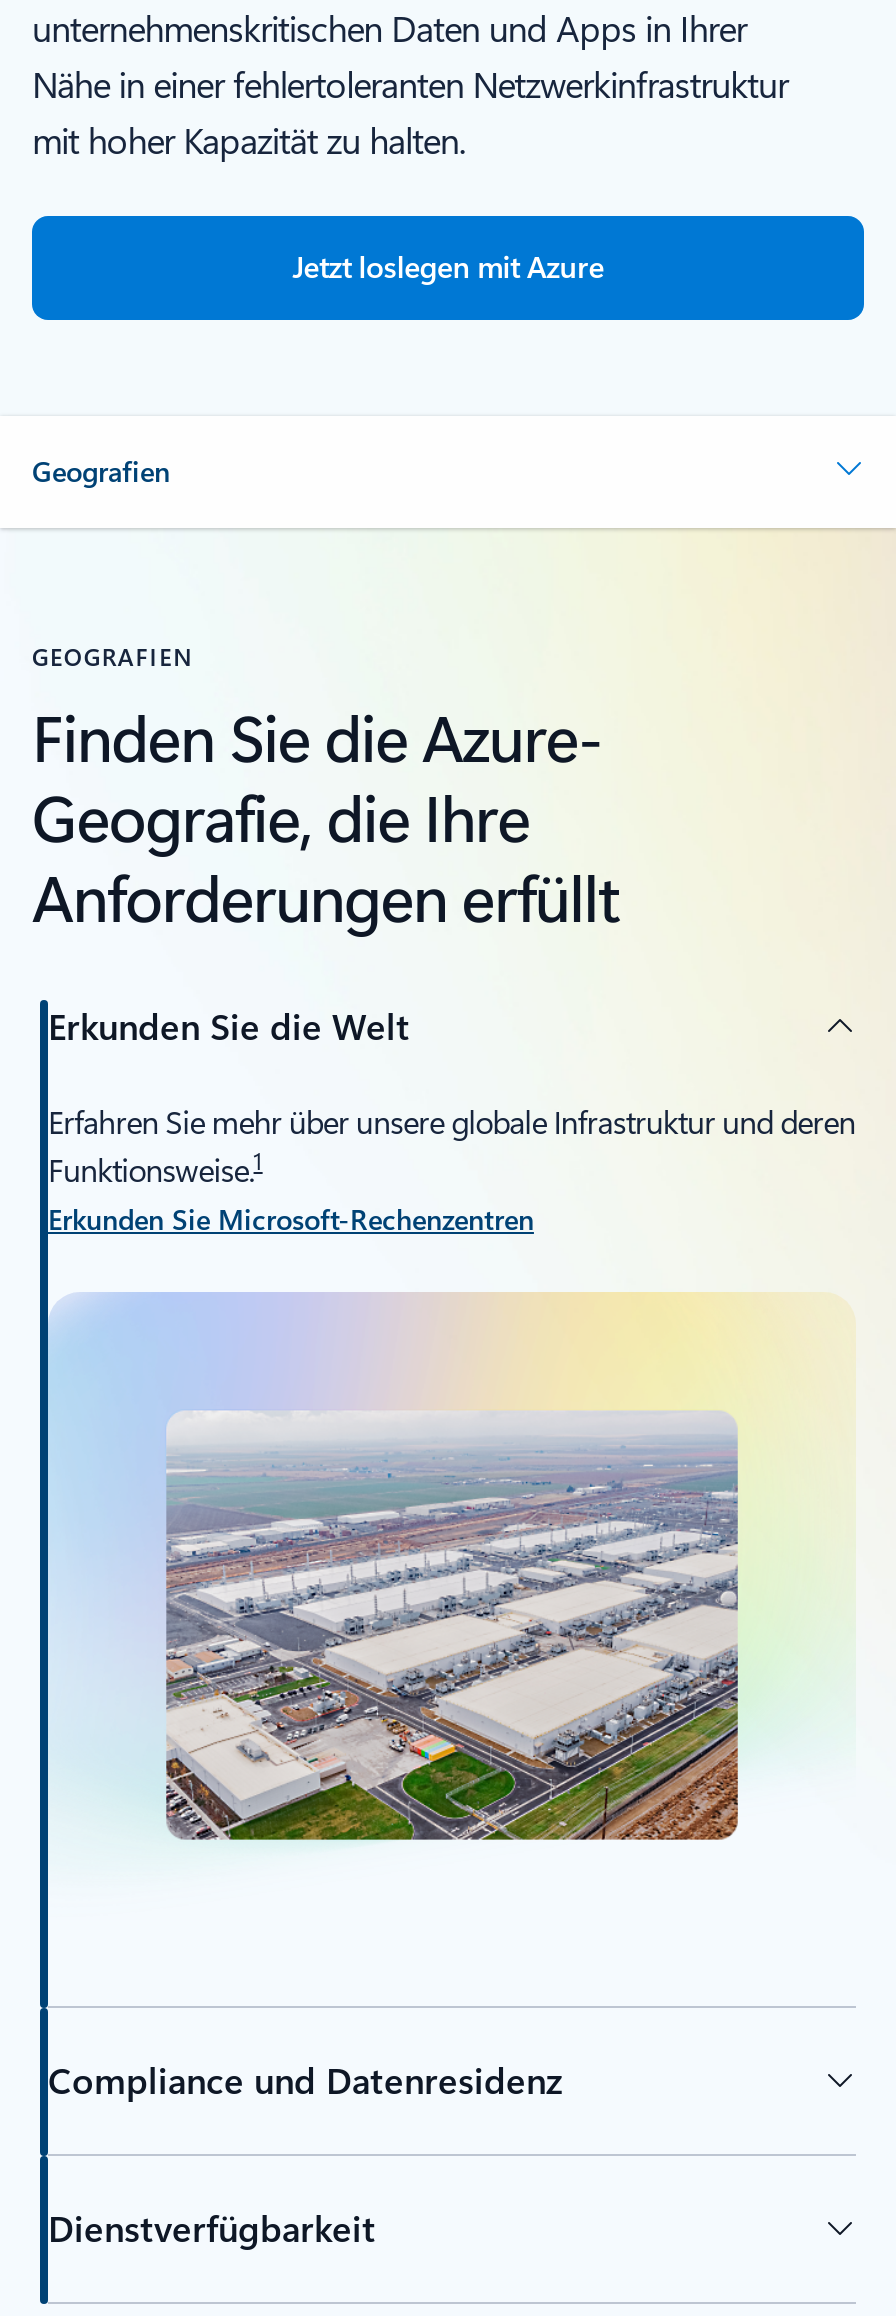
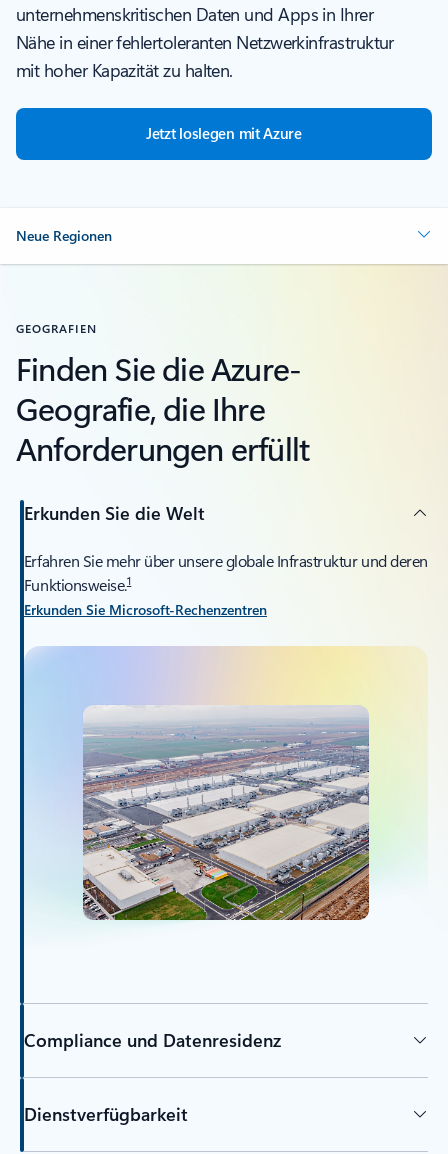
[32,453,170,491] Geografien -> [16,226,112,245] Neue Regionen

